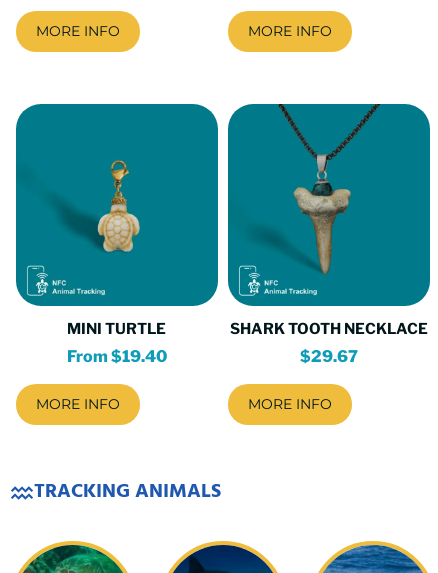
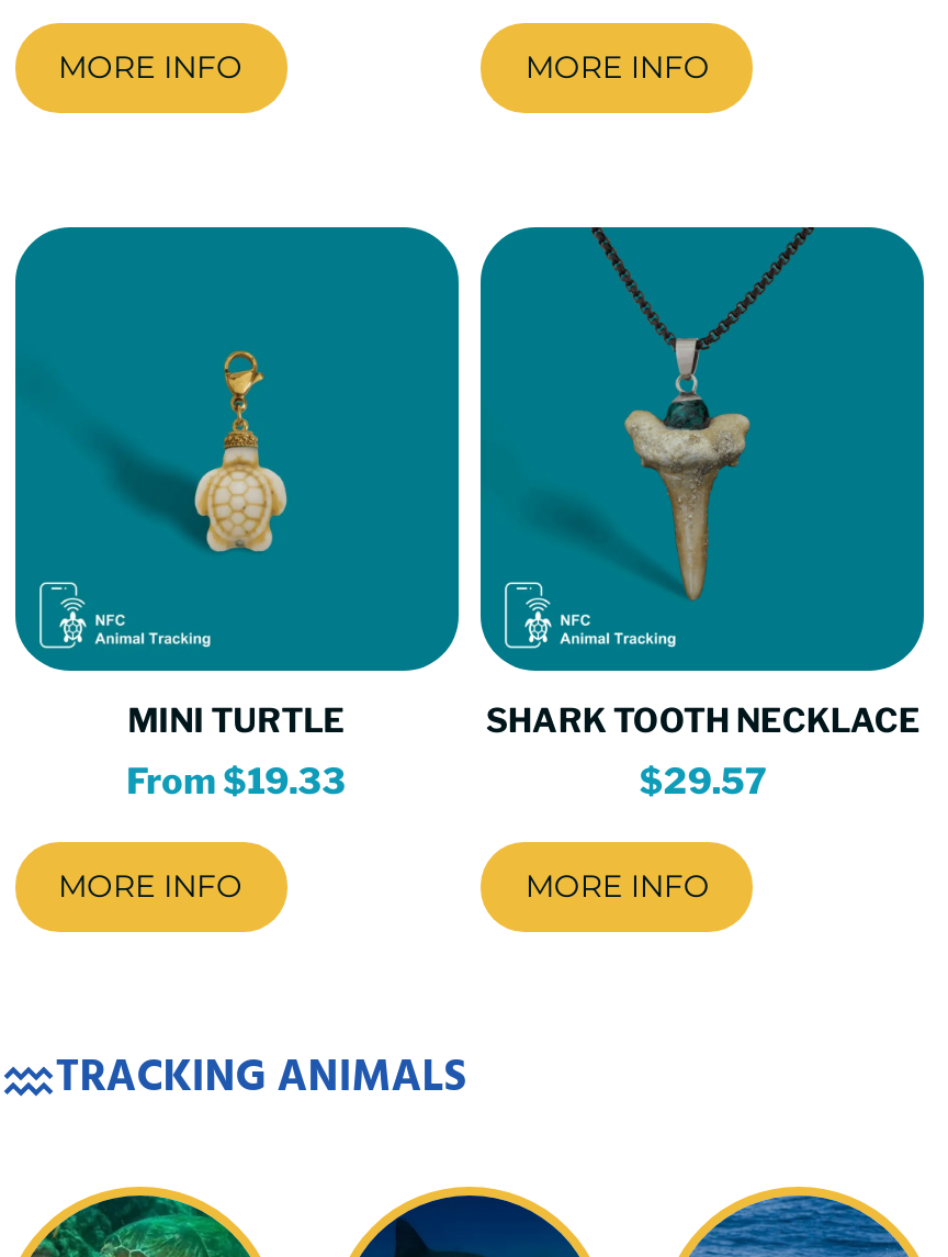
[67,347,167,366] From $19.40 -> [126,761,346,803] From $19.33
[300,347,358,366] $29.67 -> [639,761,767,803] $29.57

